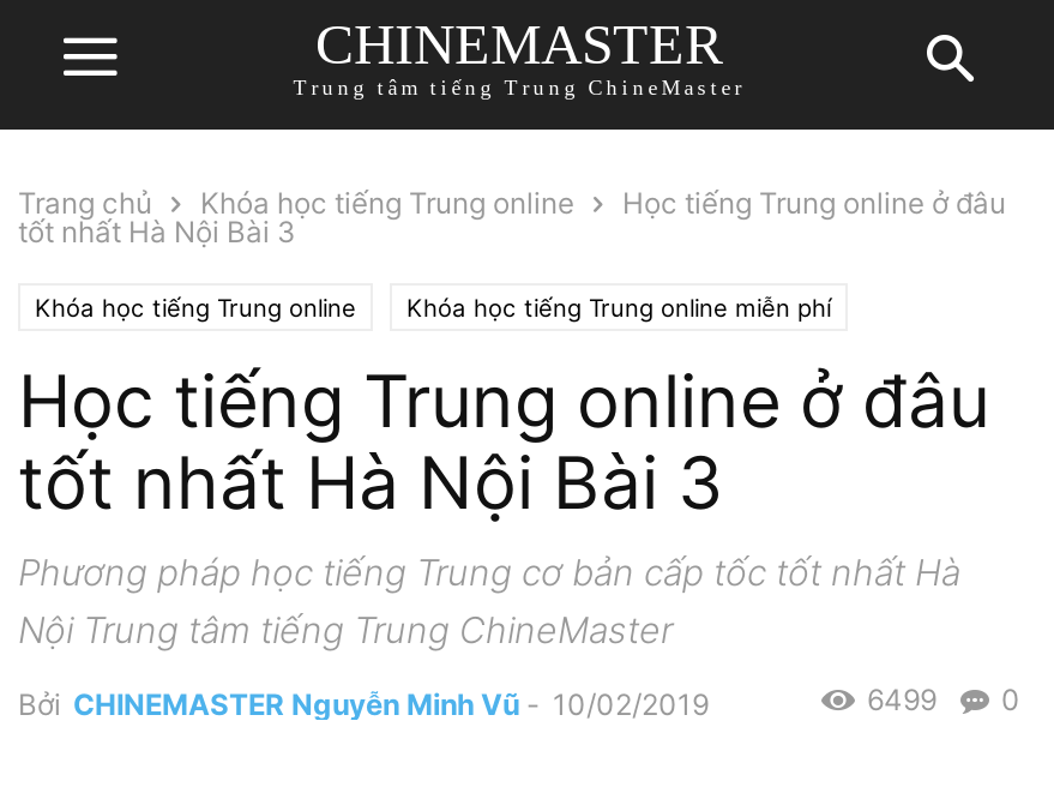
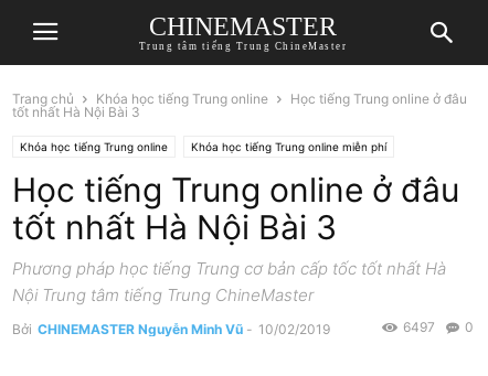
[867,681,1020,717] 6499 0 -> [403,319,474,335] 6497 0

